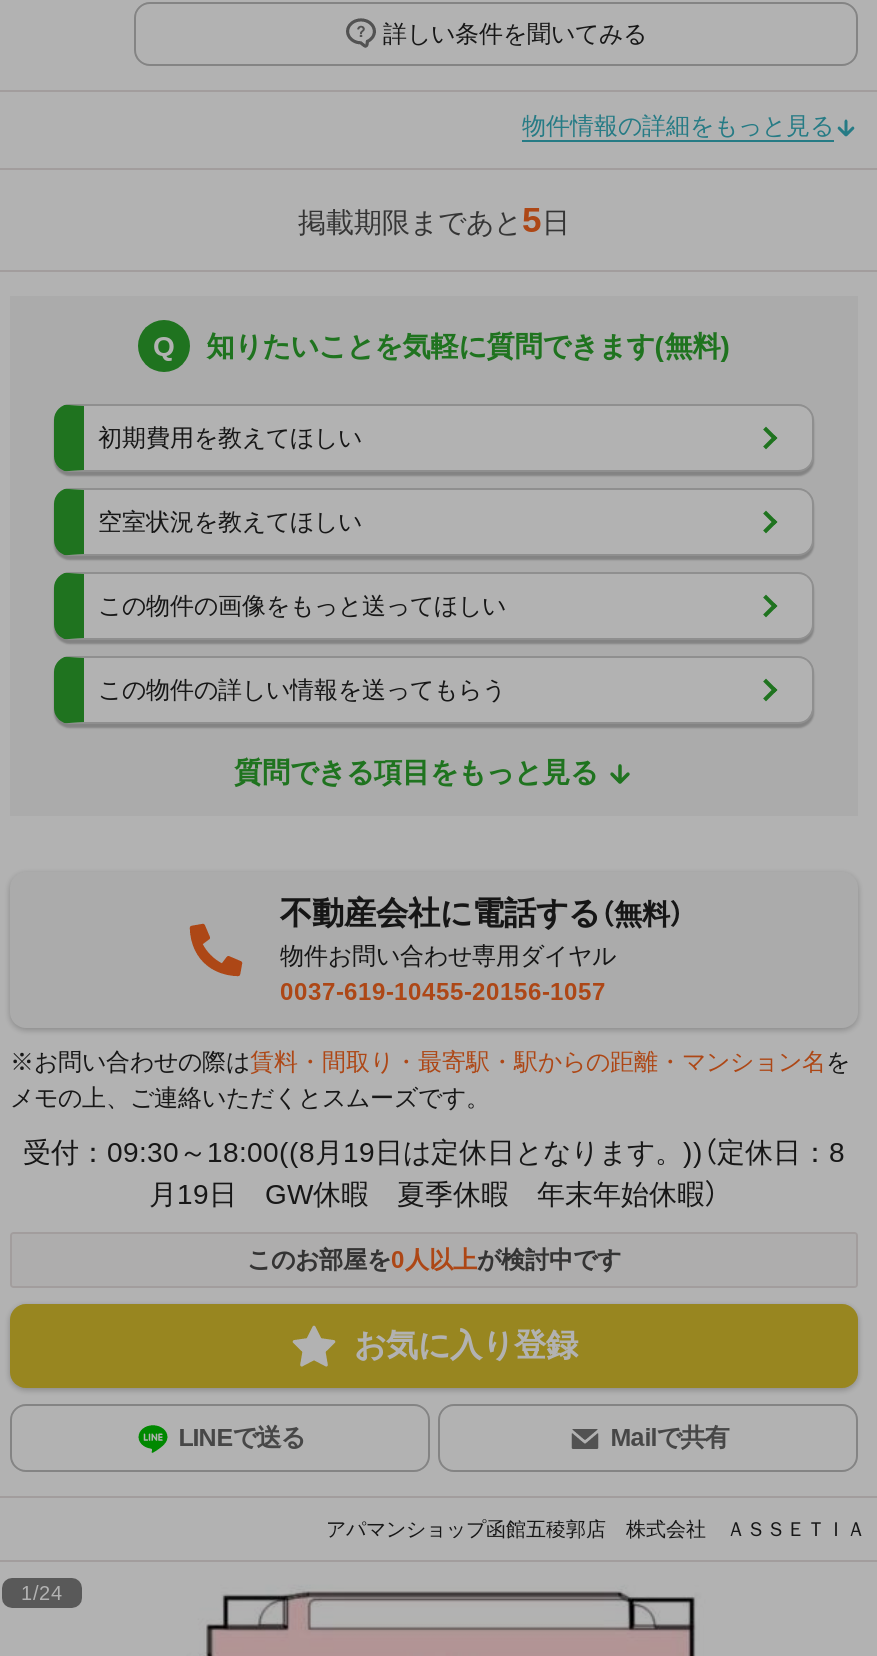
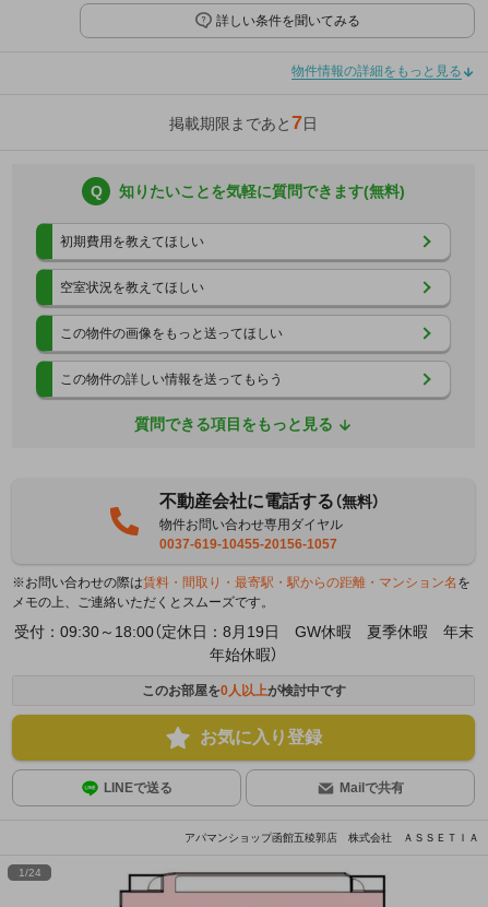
[298,200,570,240] 掲載期限まであと5日 -> [169,111,318,133] 掲載期限まであと7日
[23,1137,845,1211] 受付：09:30～18:00((8月19日は定休日となります。))（定休日：8 | 月19日 GW休暇 夏季休暇 年末年始休暇） -> [14,623,473,664] 受付：09:30～18:00（定休日：8月19日 GW休暇 夏季休暇 年末 | 年始休暇）

